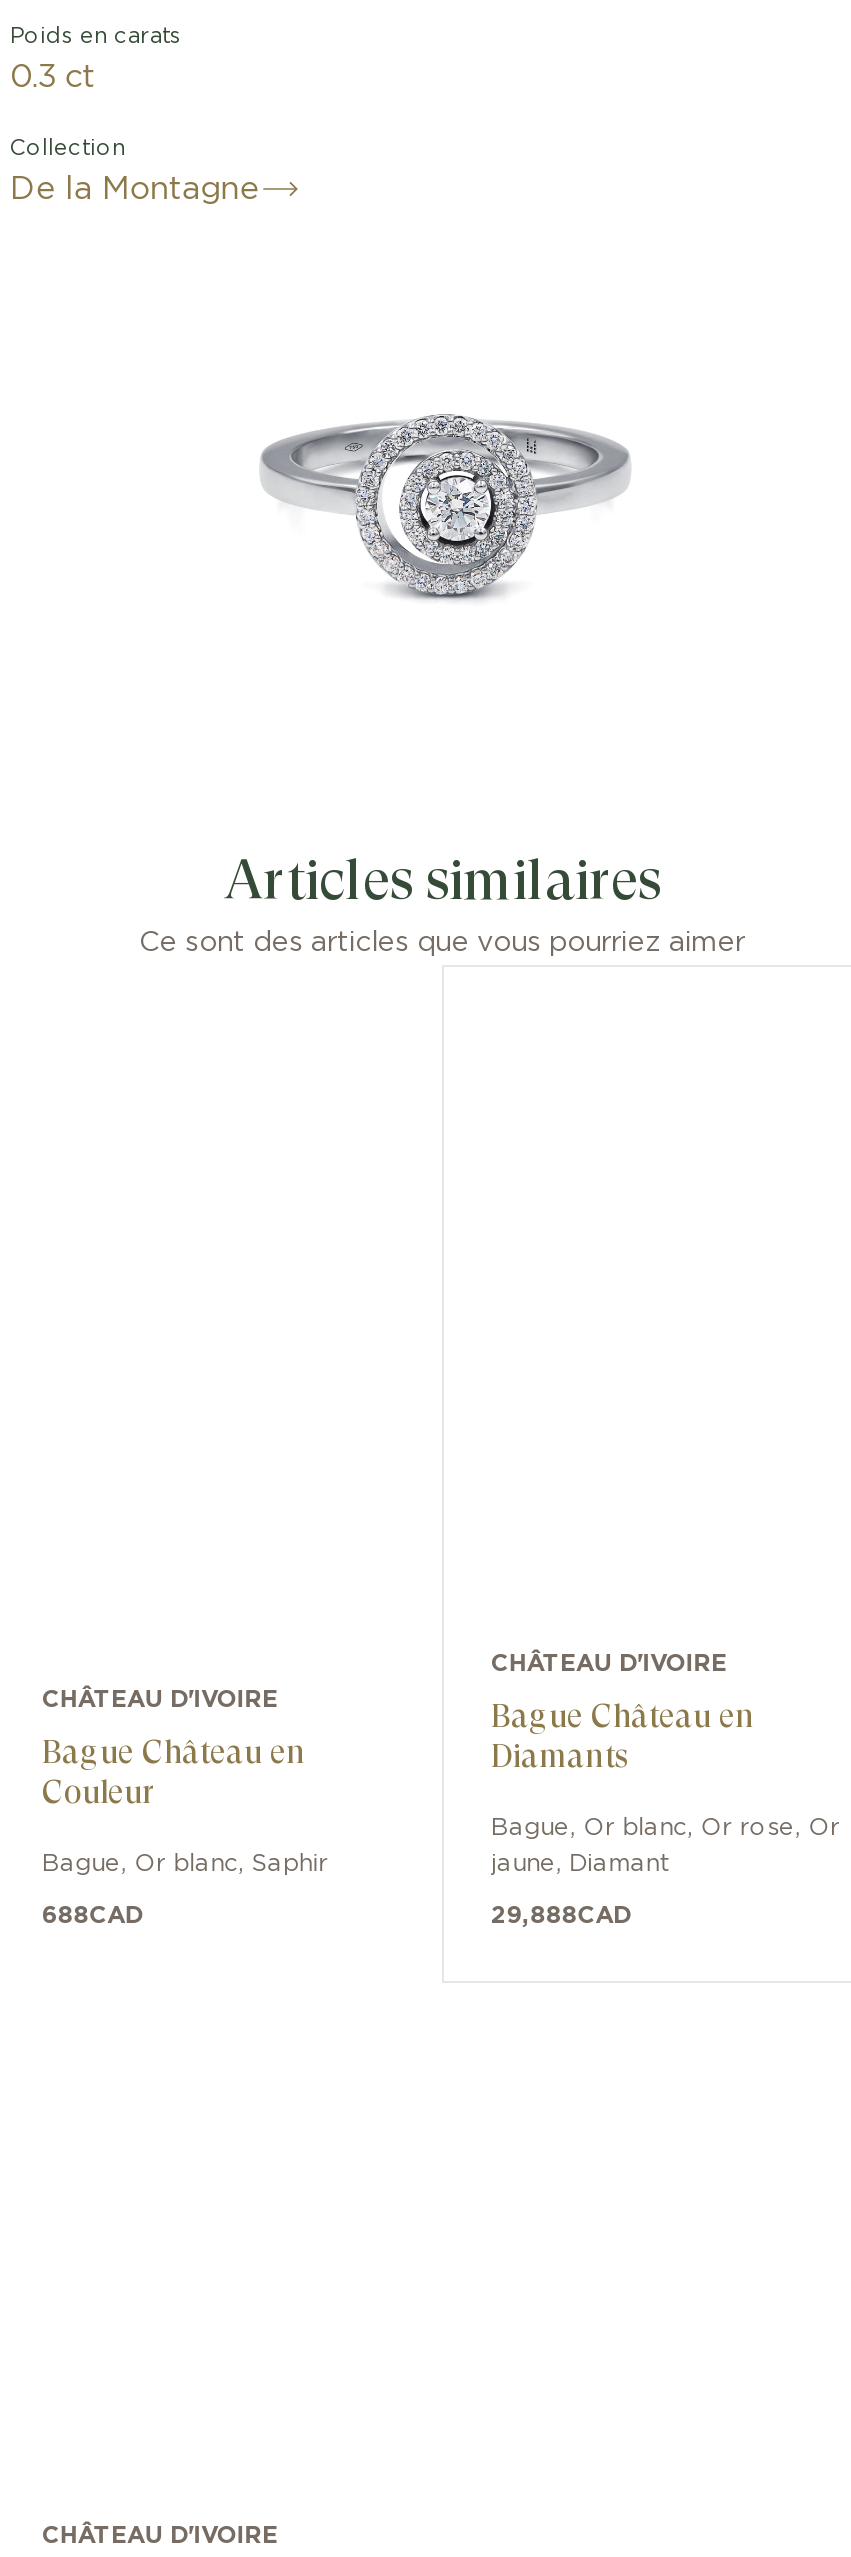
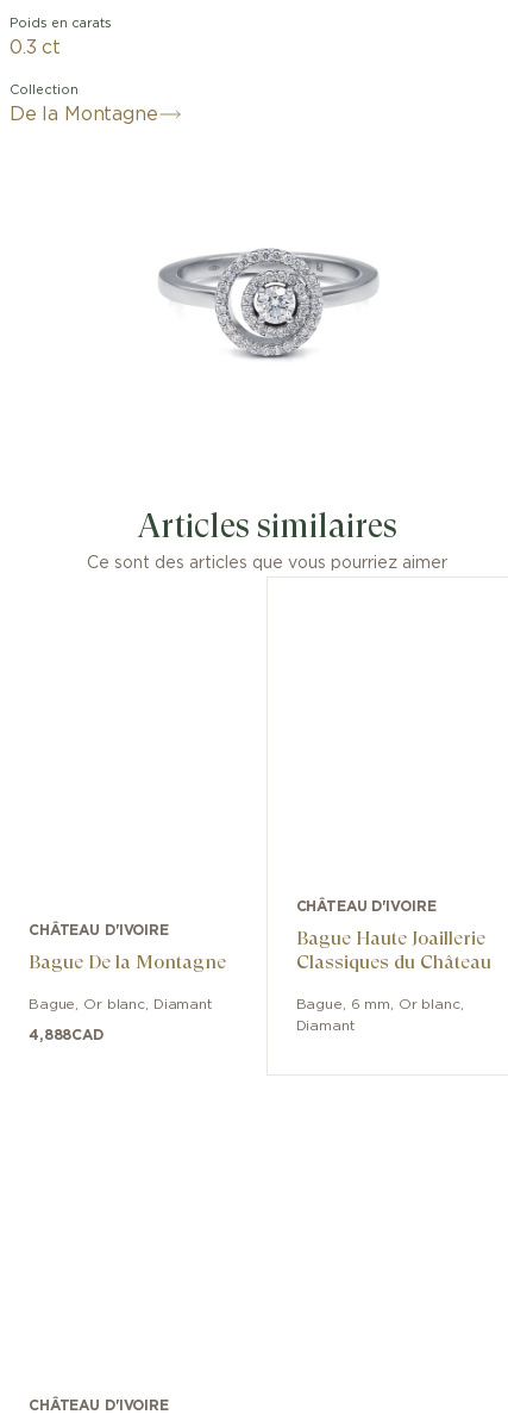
[491,1696,840,1926] Bague Château en | Diamants | Bague, Or blanc, Or rose, Or | jaune, Diamant | 29,888CAD -> [296,927,491,1033] Bague Haute Joaillerie | Classiques du Château | Bague, 6 mm, Or blanc, | Diamant
[42,1732,306,1810] Bague Château en | Couleur -> [29,951,226,973] Bague De la Montagne
[42,1850,328,1874] Bague, Or blanc, Saphir -> [29,997,213,1012] Bague, Or blanc, Diamant
[42,1902,142,1926] 688CAD -> [29,1028,104,1043] 4,888CAD

